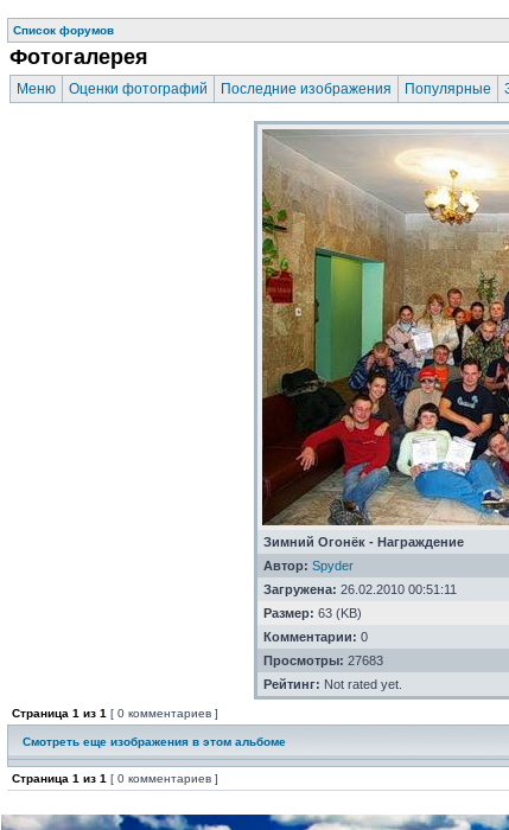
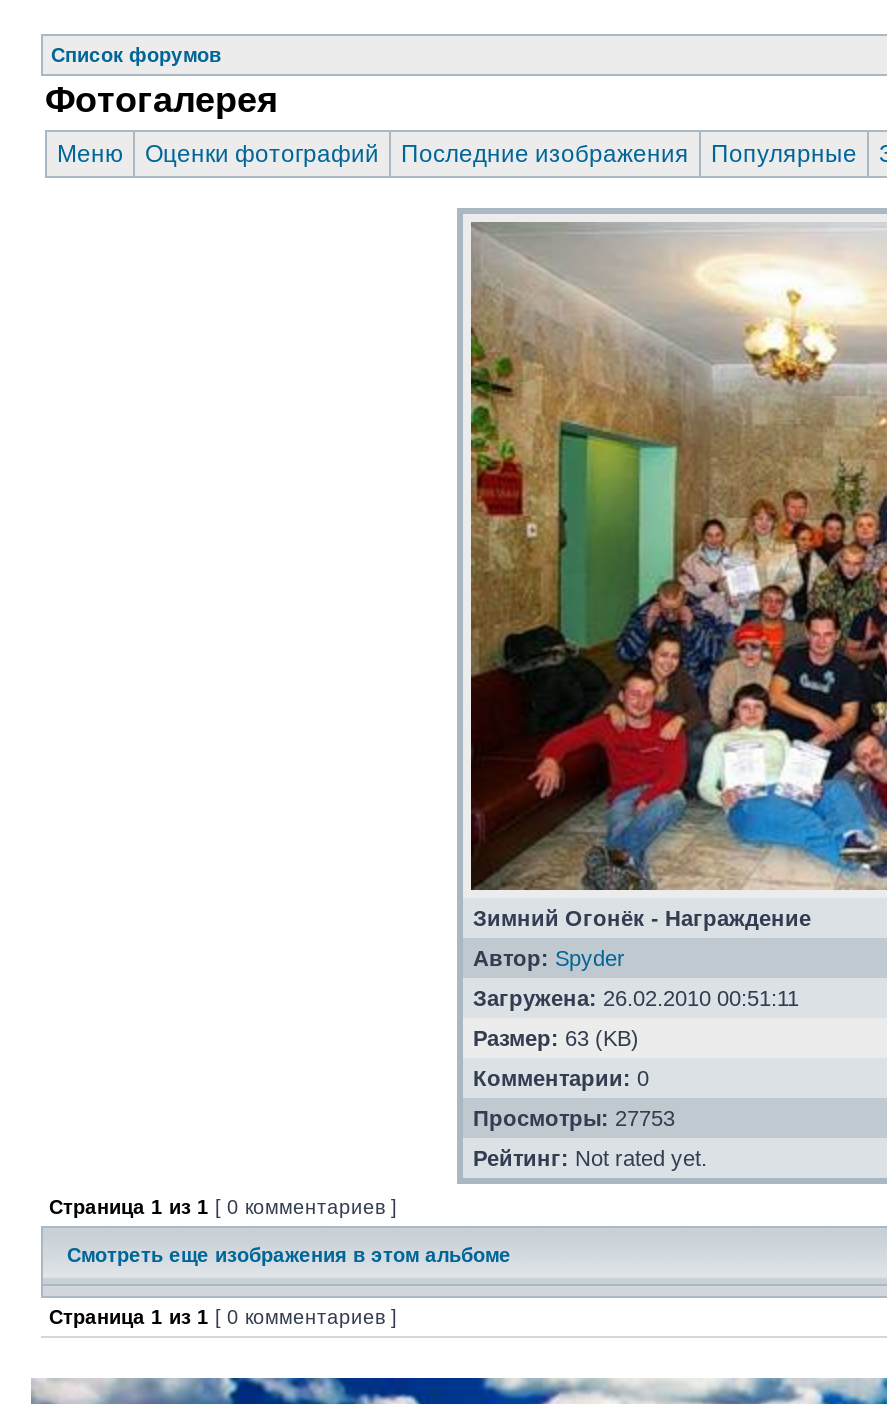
[263,653,383,668] Просмотры: 27683 -> [473,1106,675,1130] Просмотры: 27753

